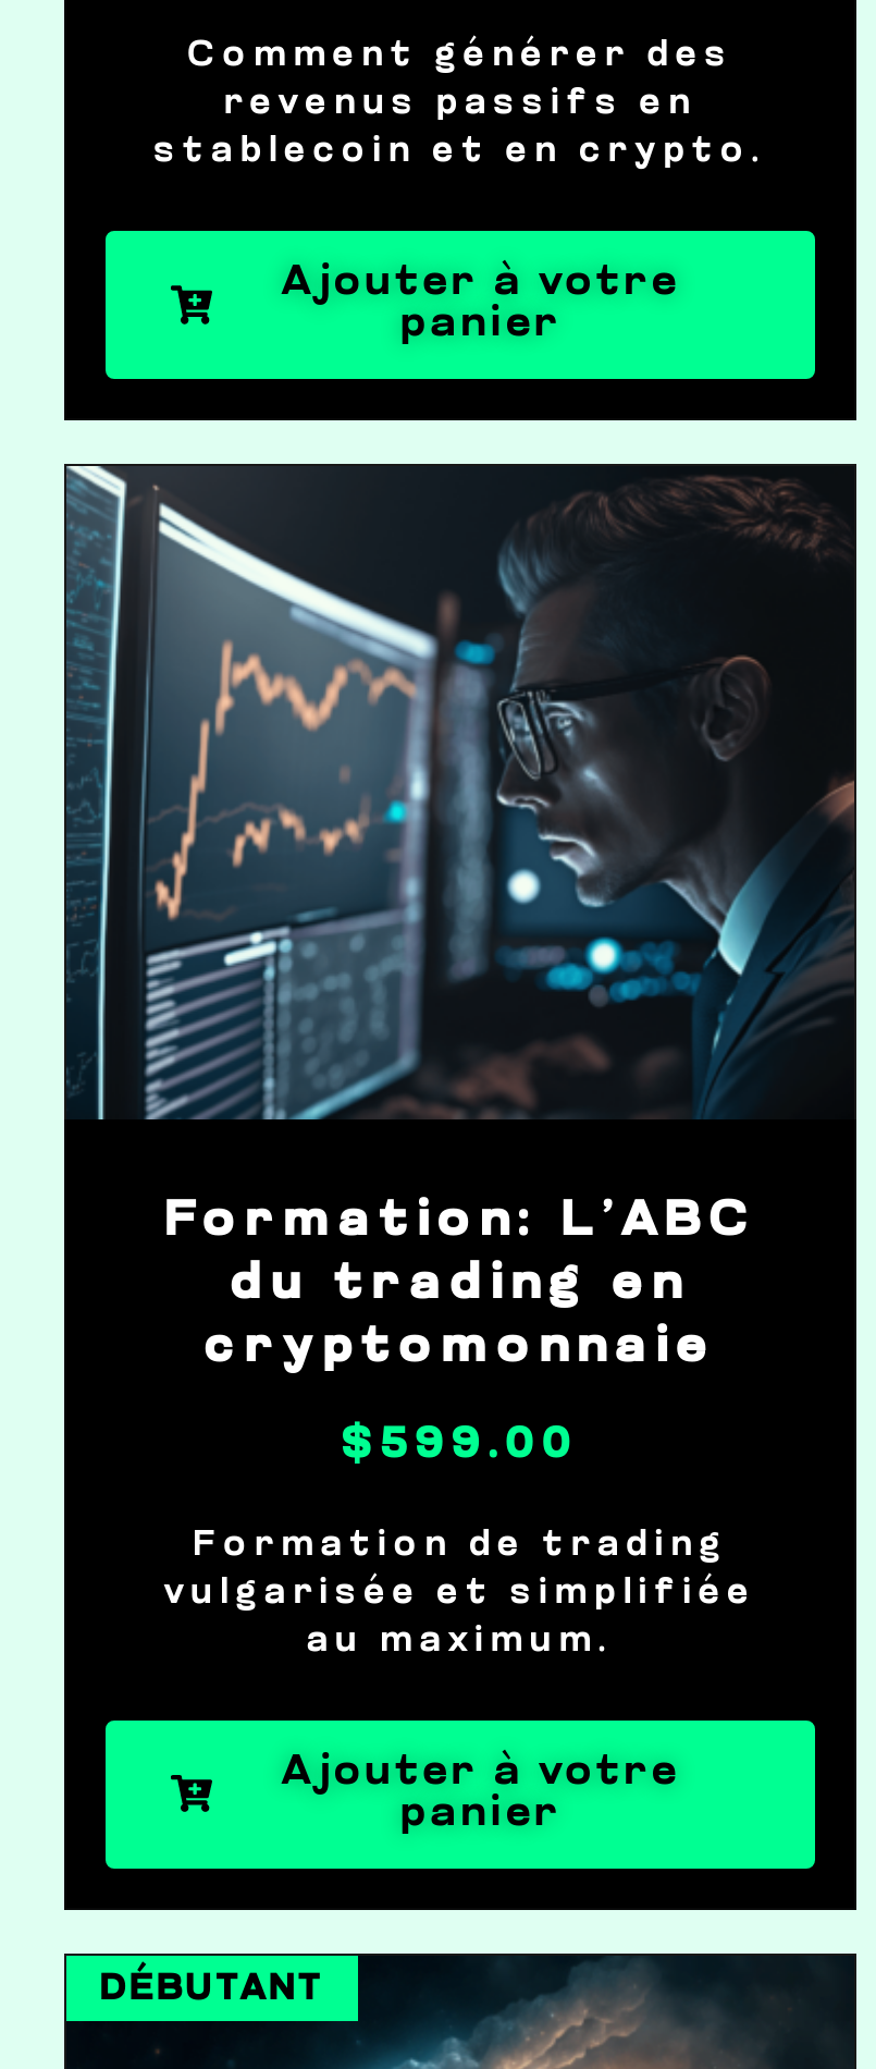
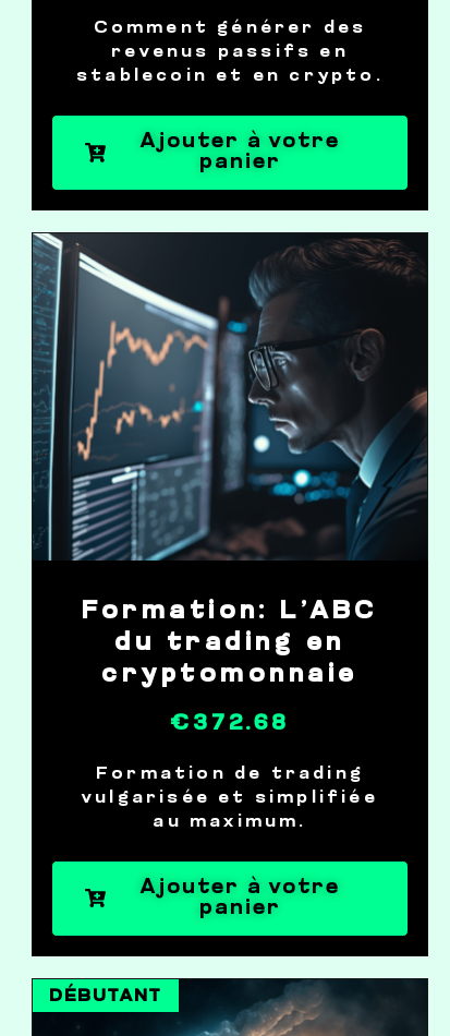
[342,1426,579,1467] $599.00 -> [170,714,290,735] €372.68

